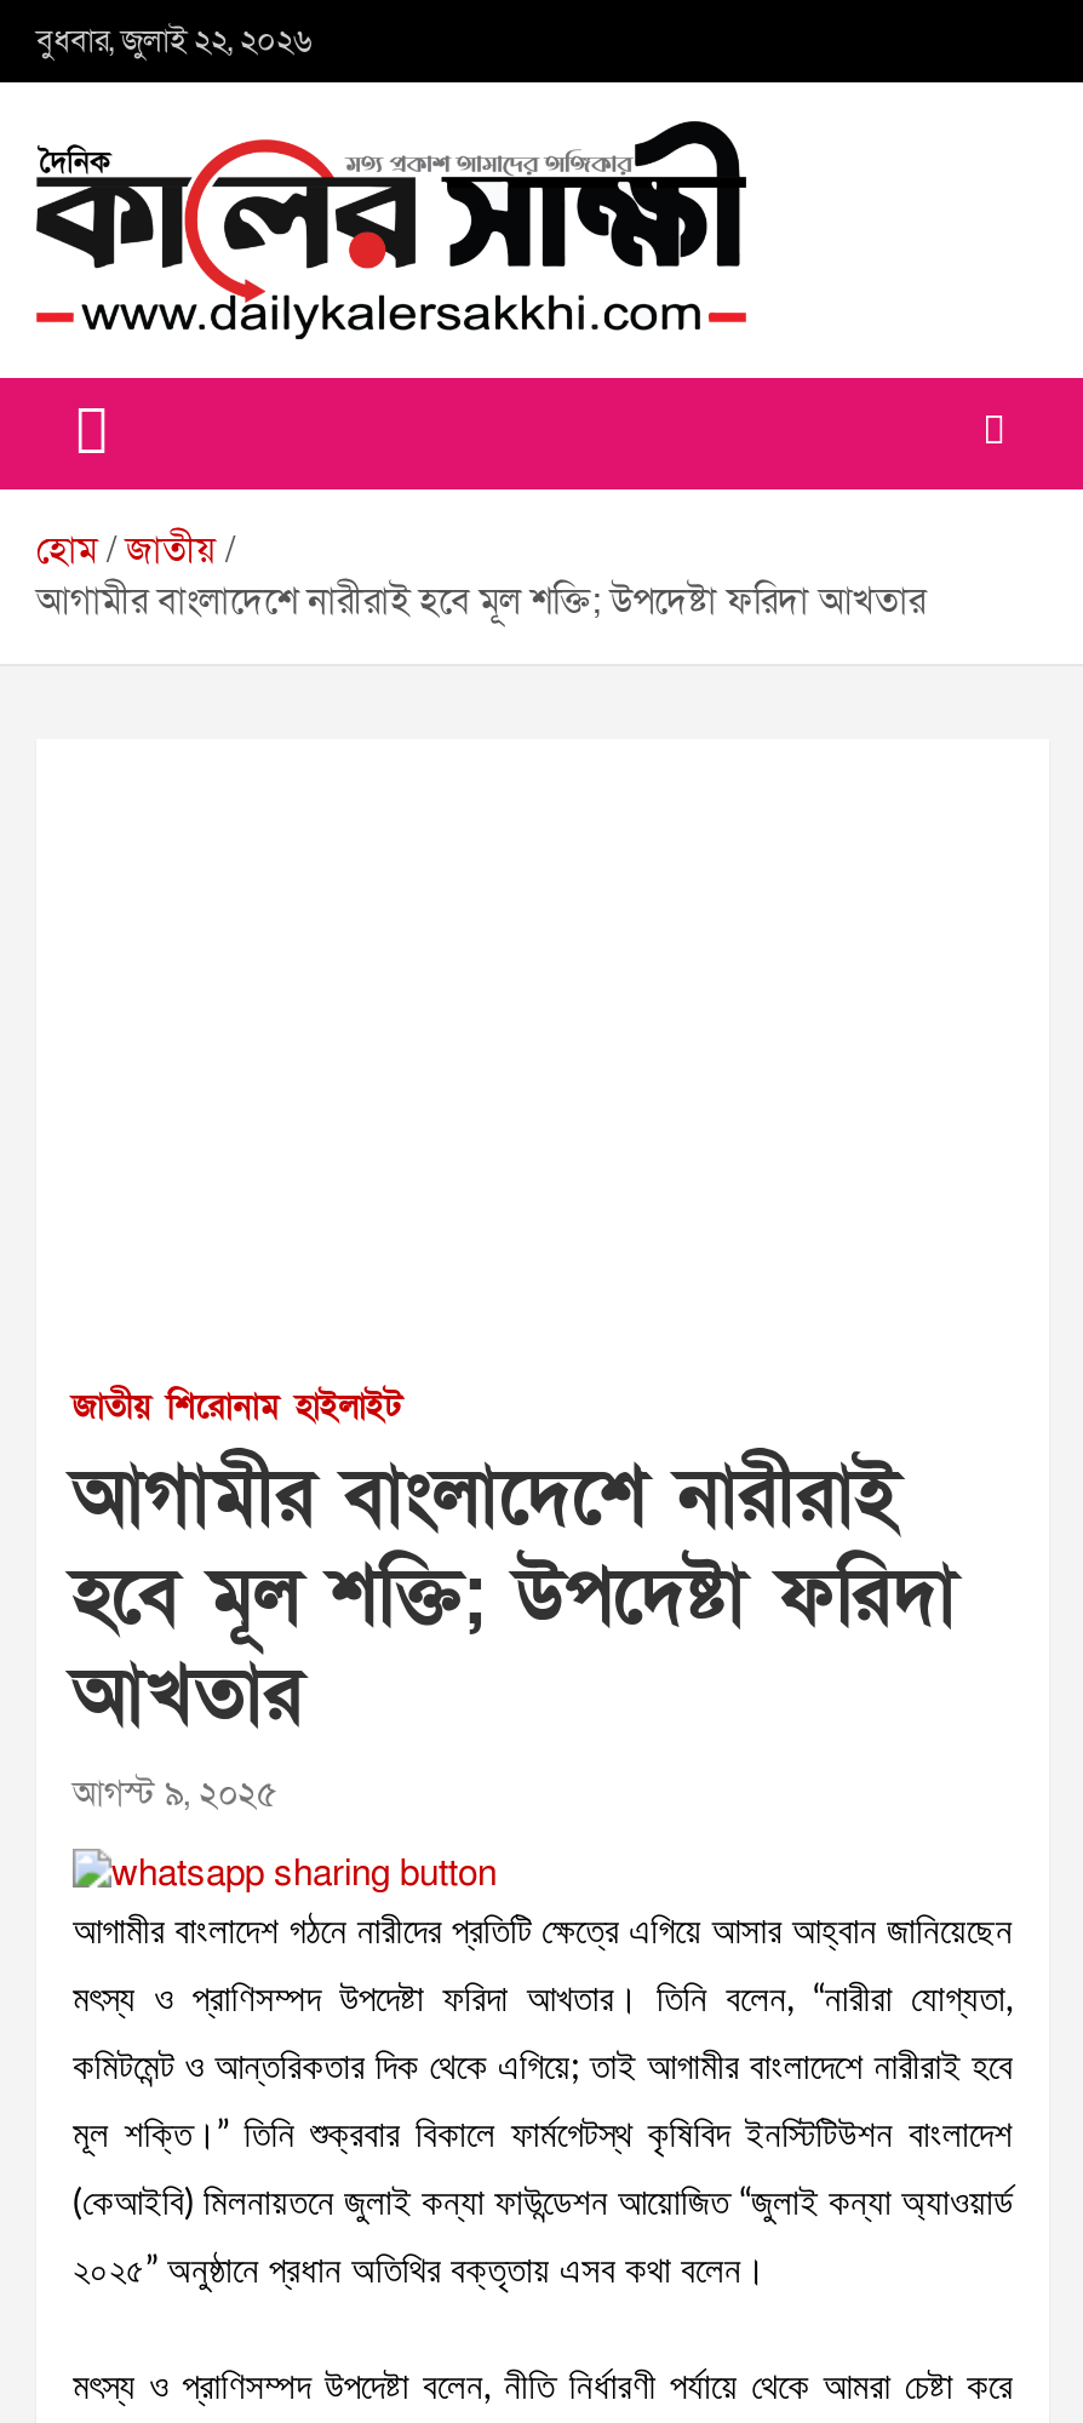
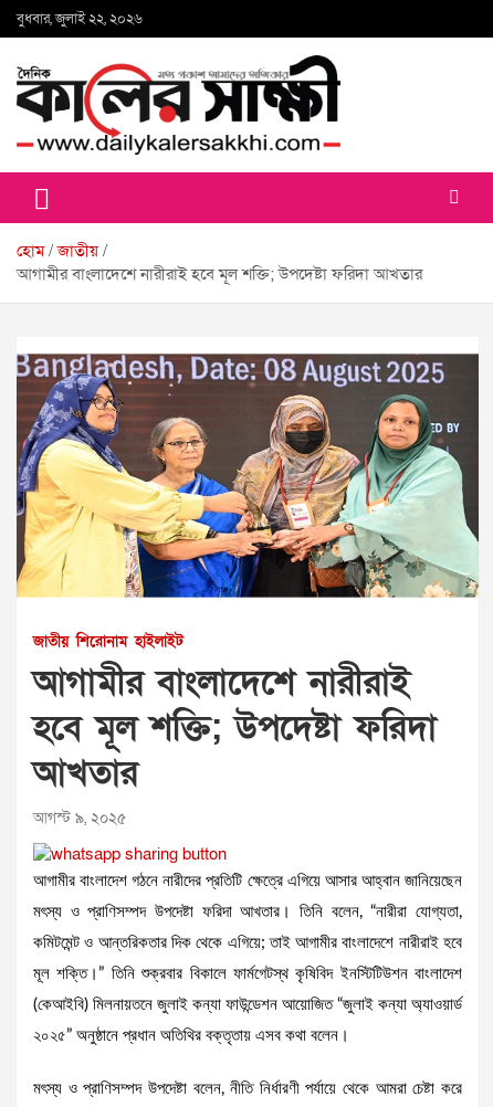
none -> [15,352,480,599] [image]

